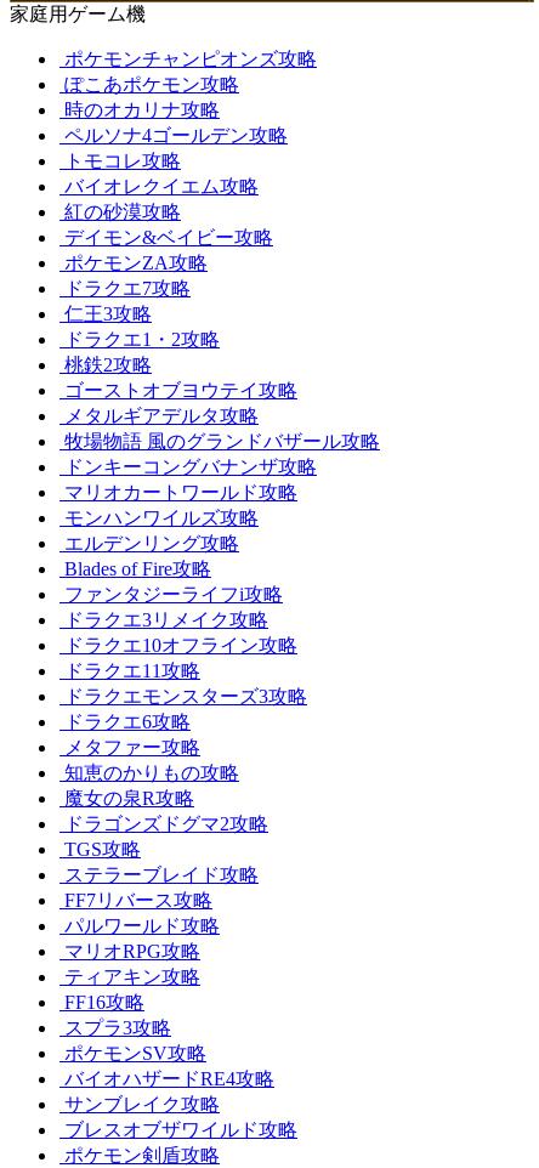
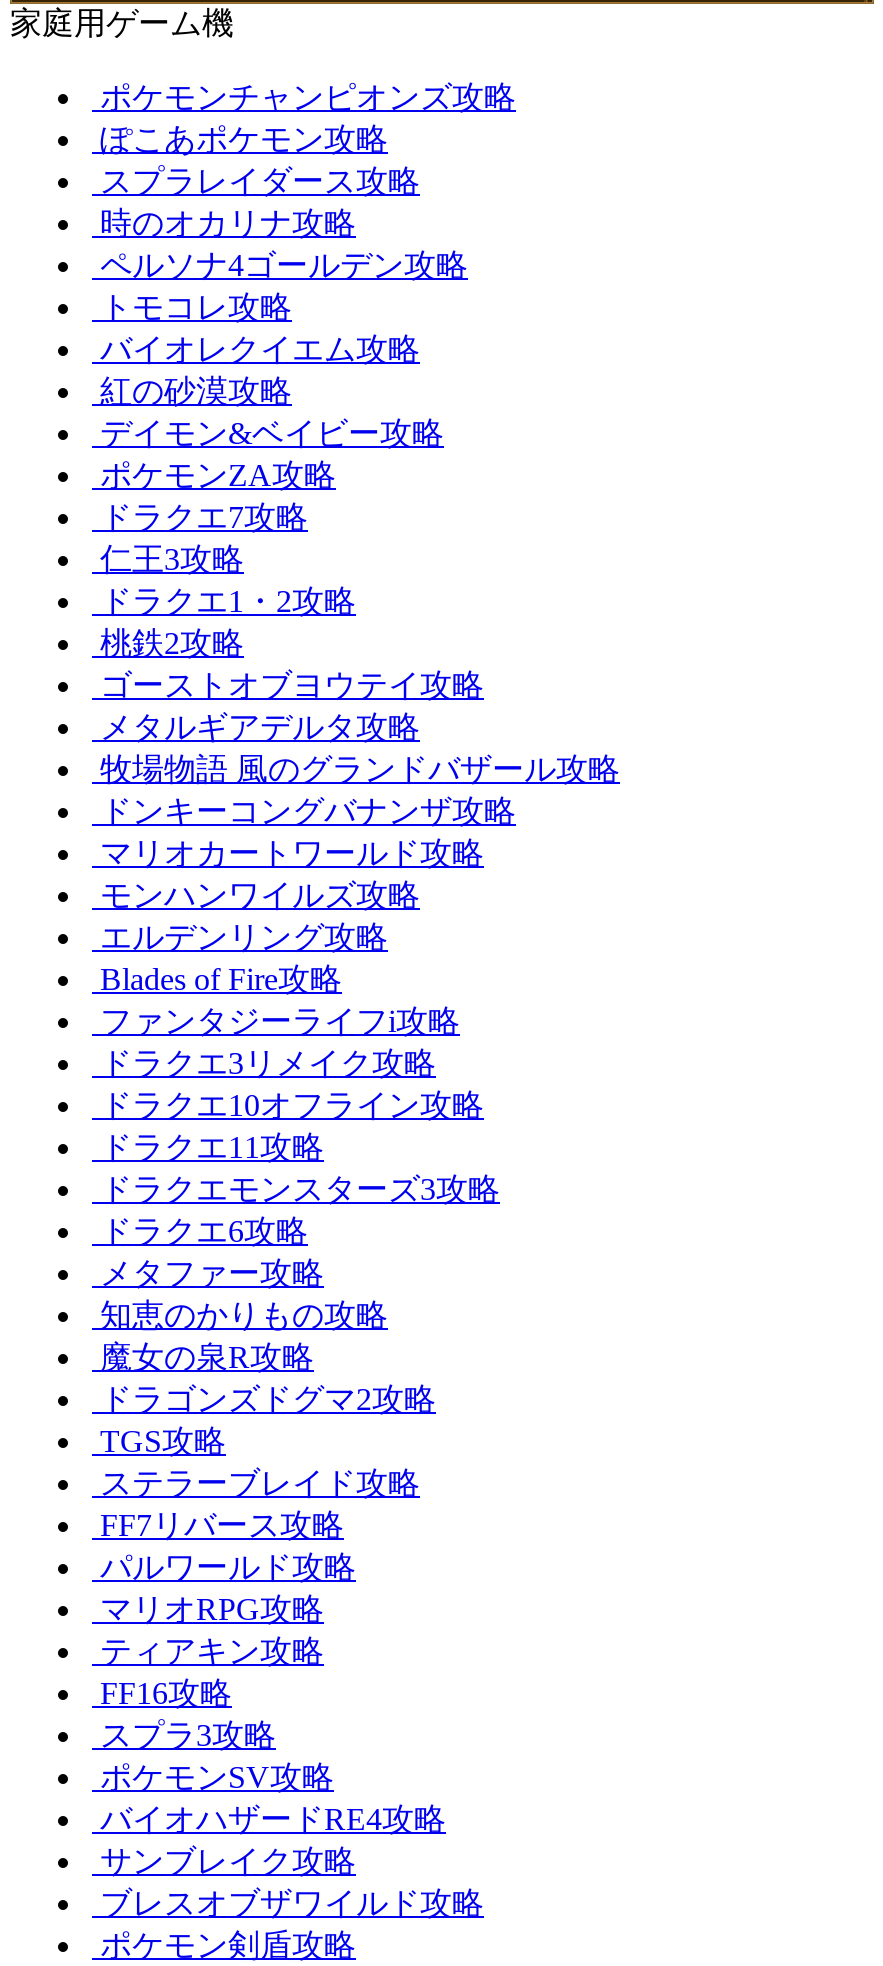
none -> [100,164,420,198] スプラレイダース攻略

